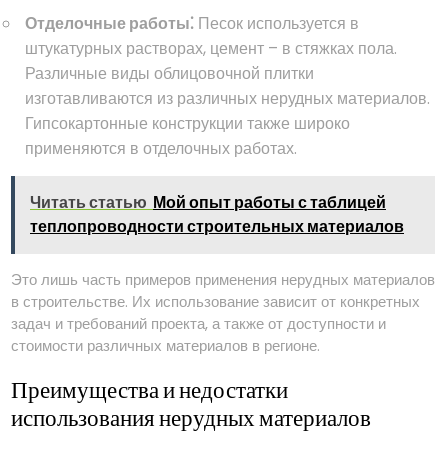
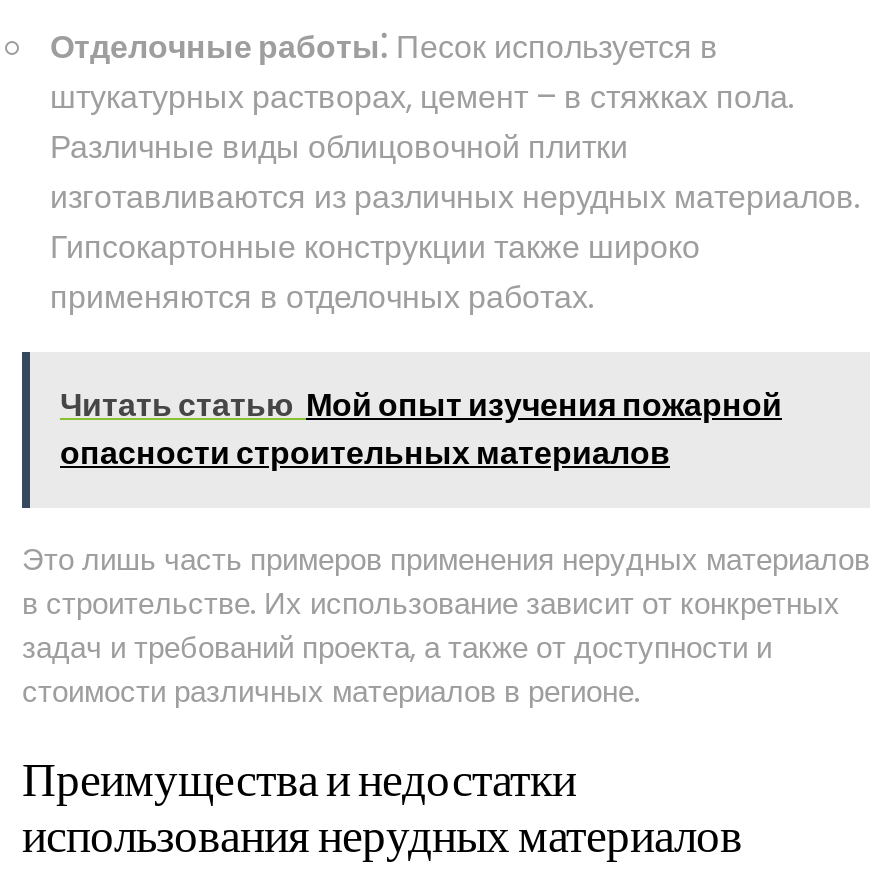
[30,191,404,238] Читать статью Мой опыт работы с таблицей | теплопроводности строительных материалов -> [60,382,782,476] Читать статью Мой опыт изучения пожарной | опасности строительных материалов

